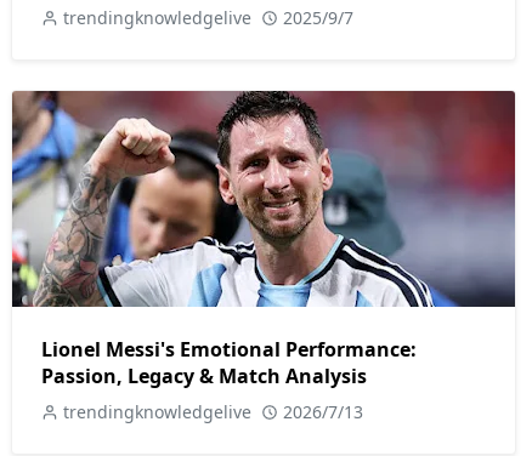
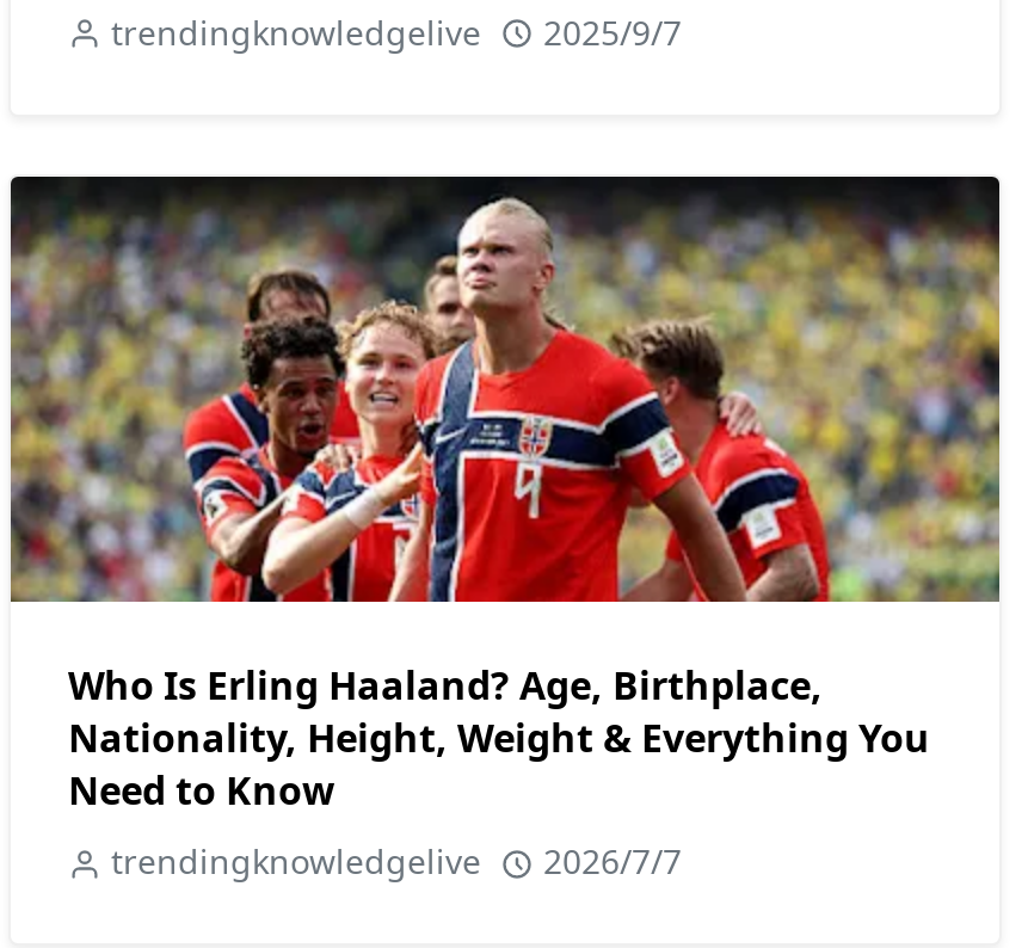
[11,90,516,390] [image] | Lionel Messi's Emotional Performance: | Passion, Legacy & Match Analysis -> [11,174,1002,818] [image] | Who Is Erling Haaland? Age, Birthplace, | Nationality, Height, Weight & Everything You | Need to Know
[63,401,363,424] trendingknowledgelive 2026/7/13 -> [111,839,682,884] trendingknowledgelive 2026/7/7

